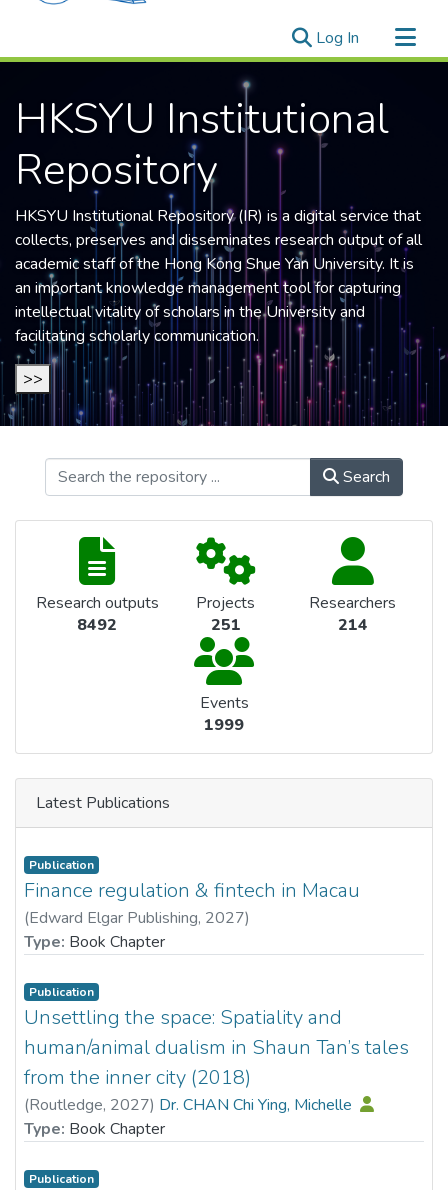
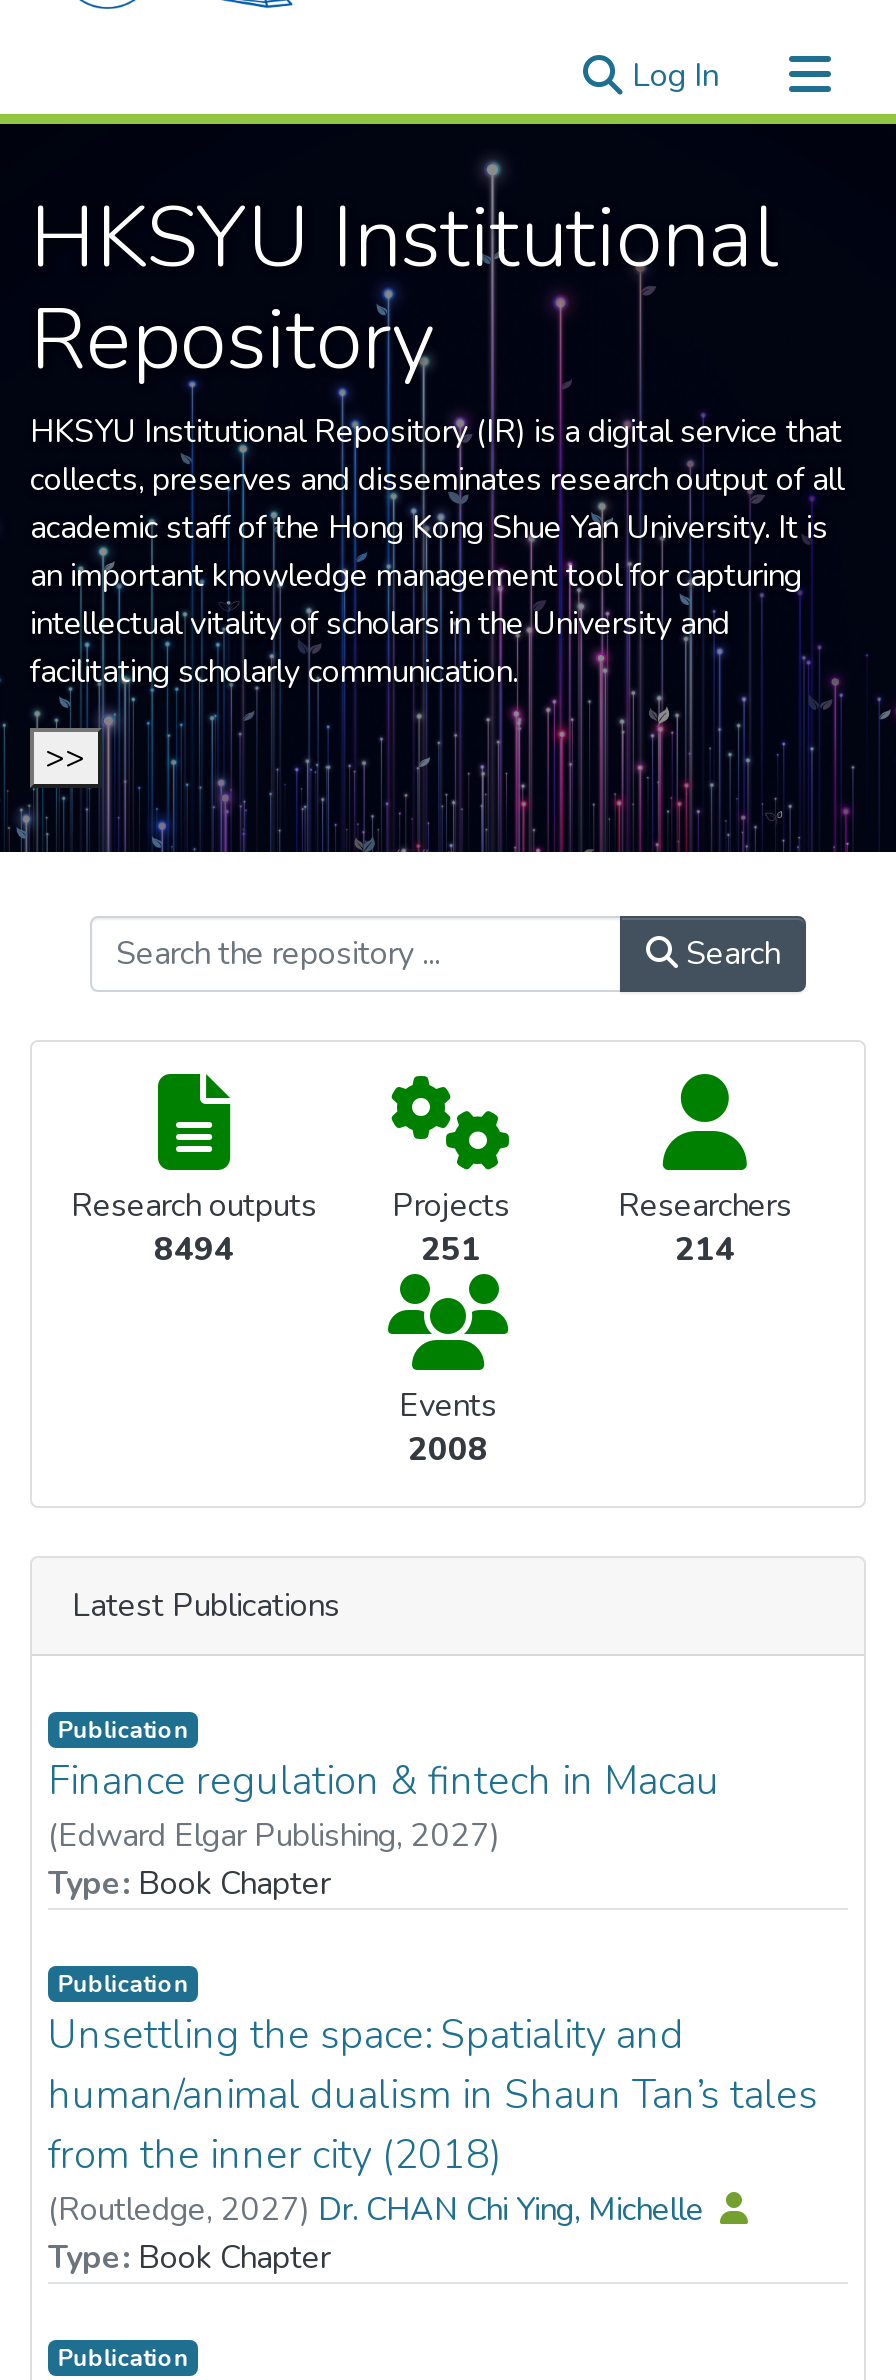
[77,614,117,636] 8492 -> [154,1229,234,1273] 8494
[204,714,244,736] 1999 -> [408,1429,488,1473] 2008

